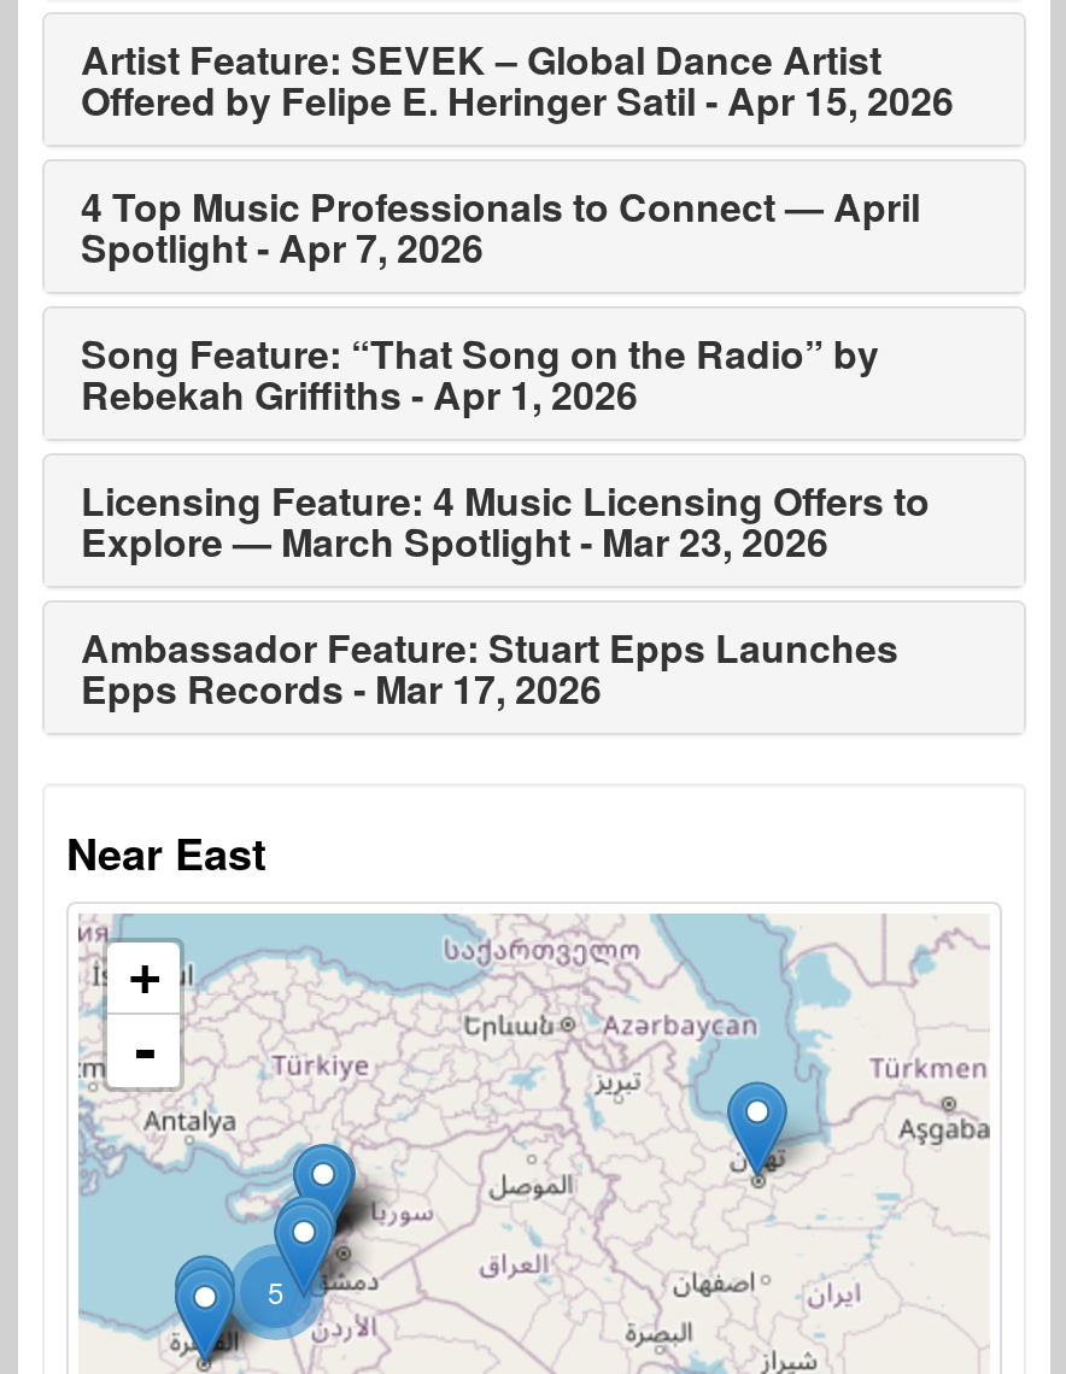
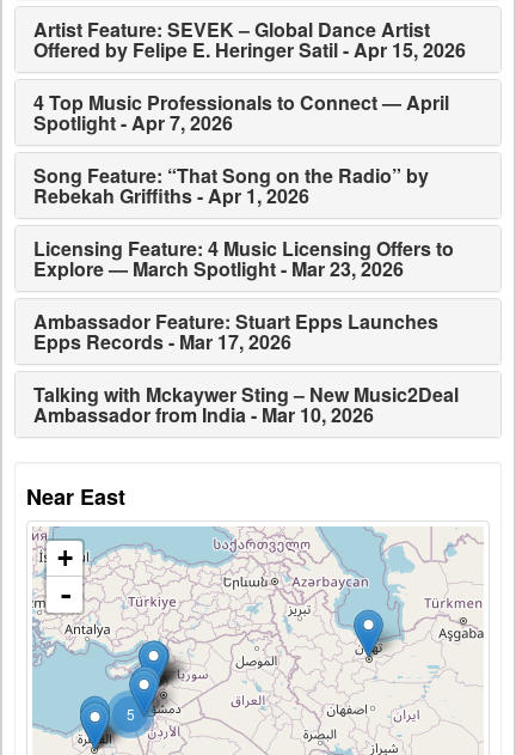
none -> [33,380,459,428] Talking with Mckaywer Sting – New Music2Deal | Ambassador from India - Mar 10, 2026

